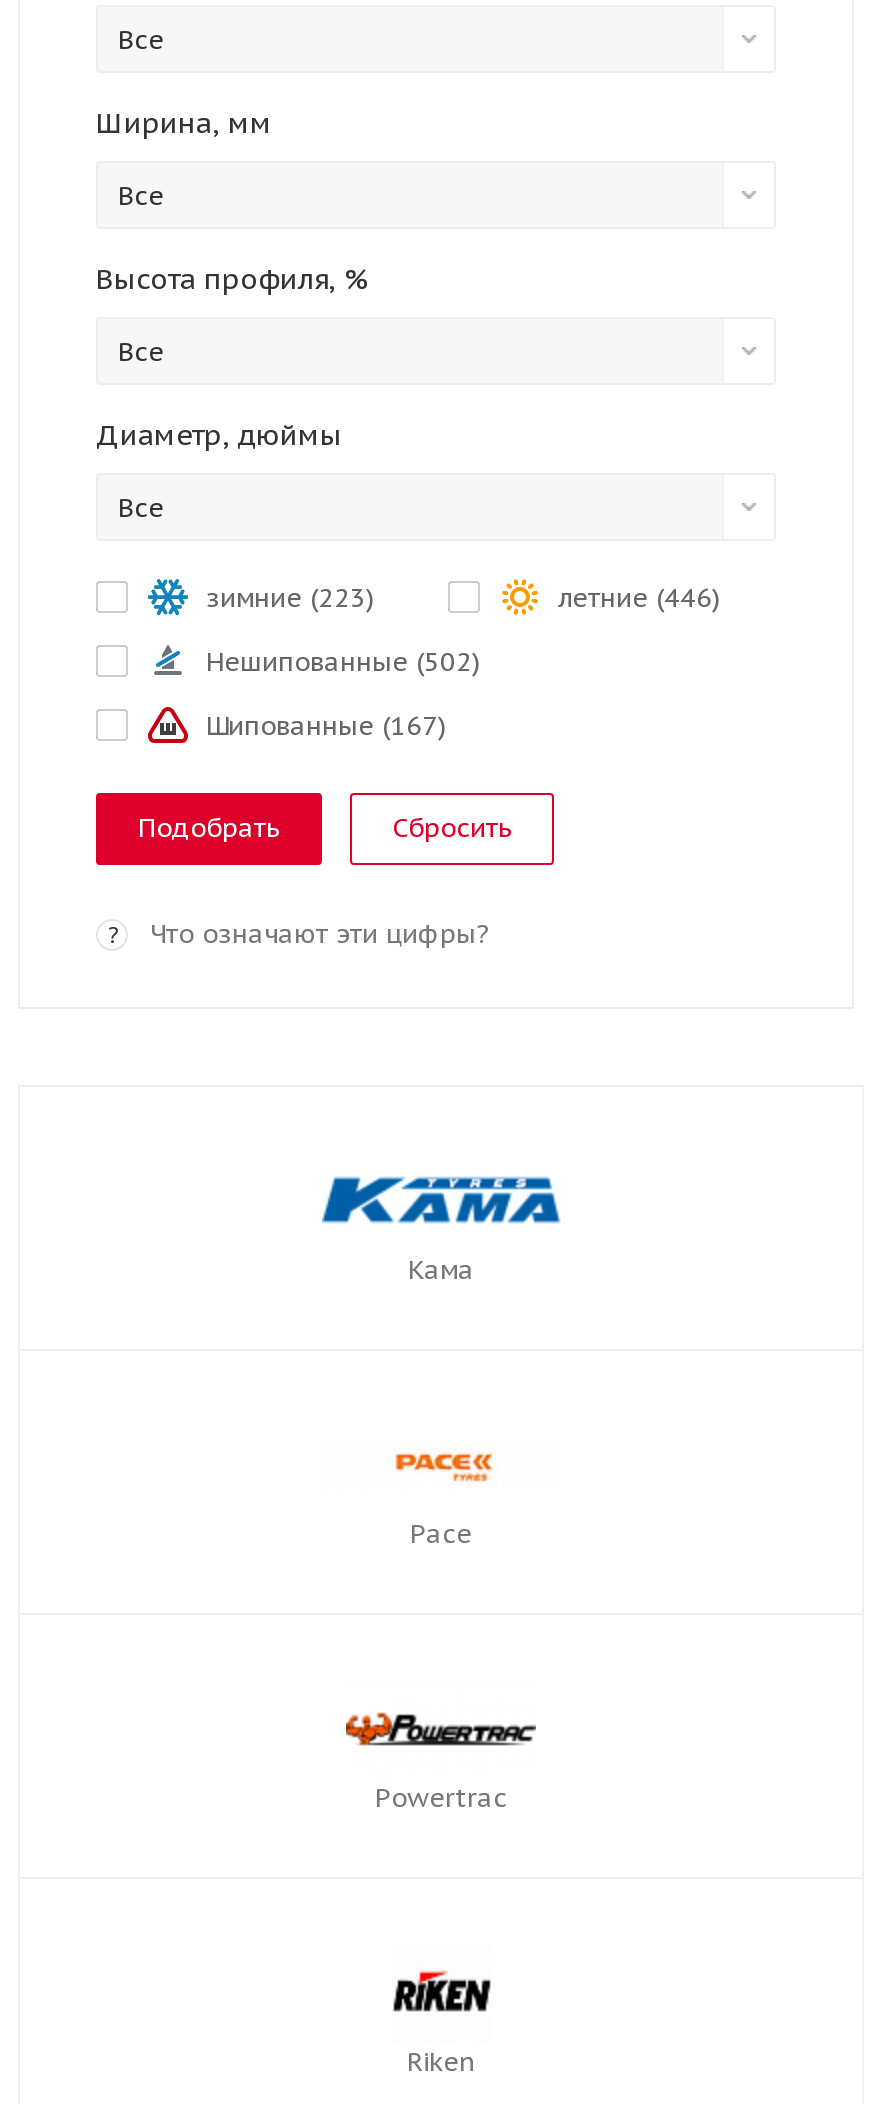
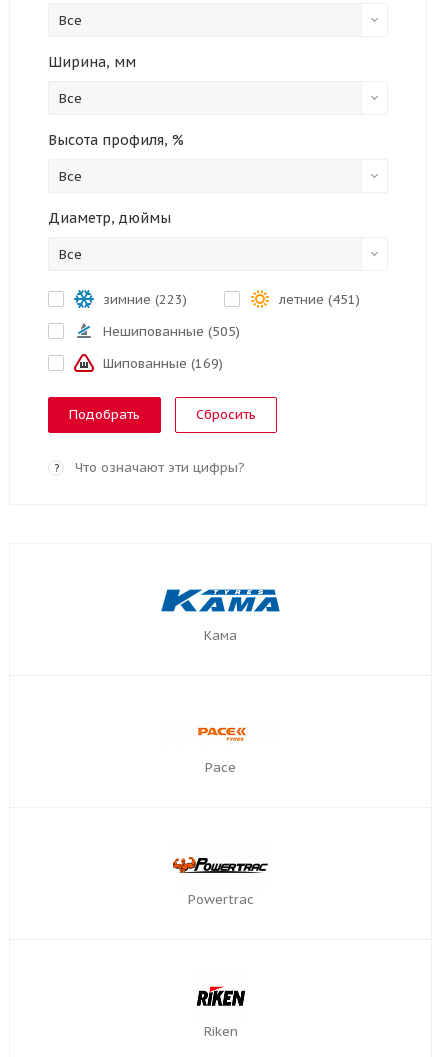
[558,581,720,615] летние (446) -> [279,291,360,308] летние (451)
[206,645,480,679] Нешипованные (502) -> [103,323,240,340] Нешипованные (505)
[206,709,446,743] Шипованные (167) -> [103,355,223,372] Шипованные (169)

